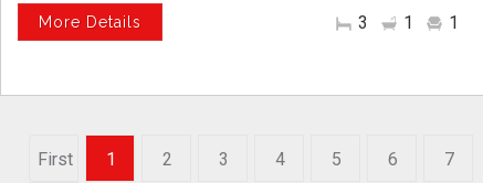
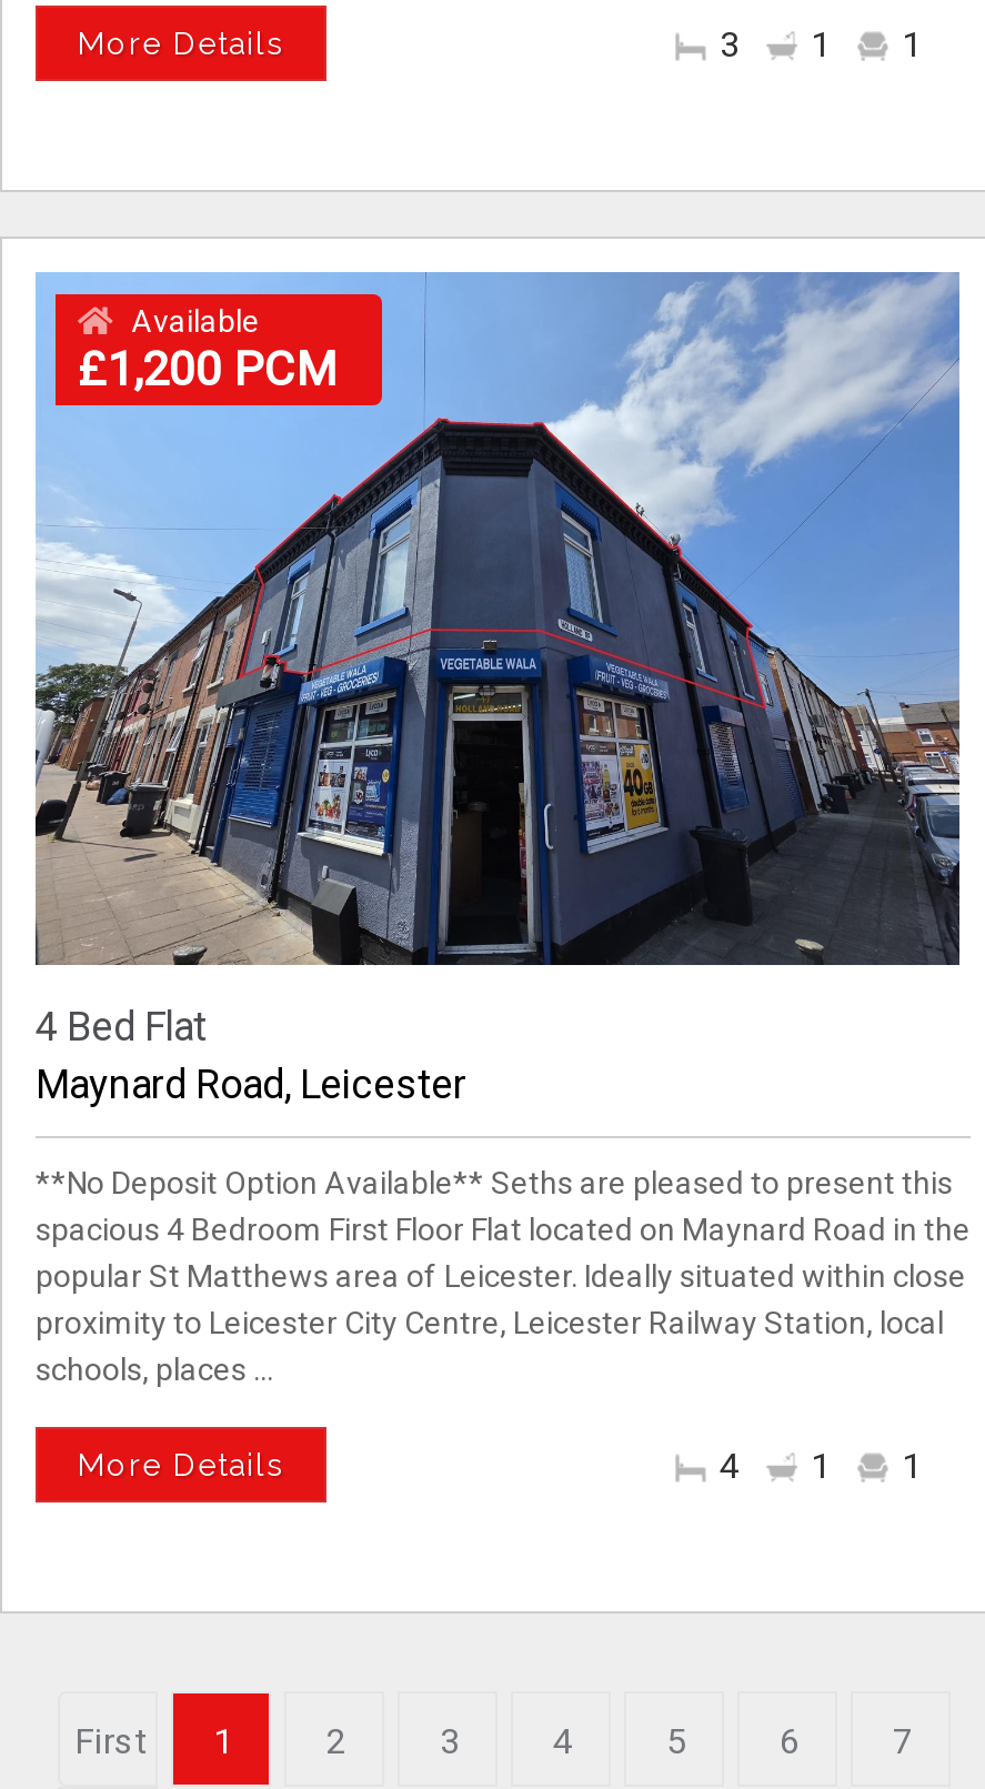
none -> [33,270,962,967] [image] | Available | £1,200 PCM
none -> [36,1003,971,1487] 4 Bed Flat | Maynard Road, Leicester | **No Deposit Option Available** Seths are pleased to present this | spacious 4 Bedroom First Floor Flat located on Maynard Road in the | popular St Matthews area of Leicester. Ideally situated within close | proximity to Leicester City Centre, Leicester Railway Station, local | schools, places ... | More Details | 1 | 1 | 4

